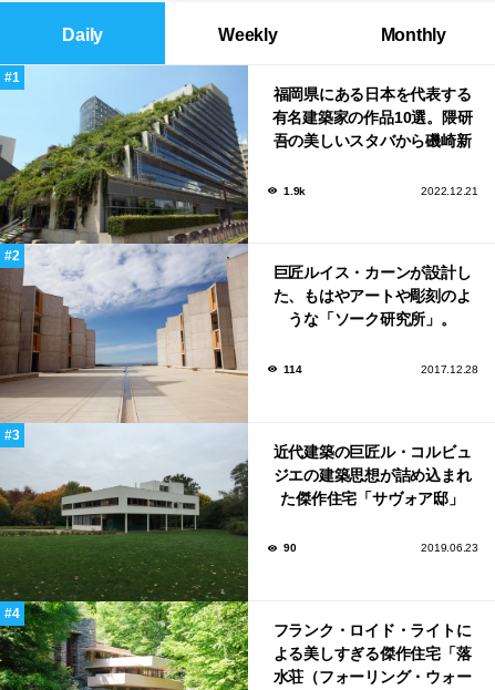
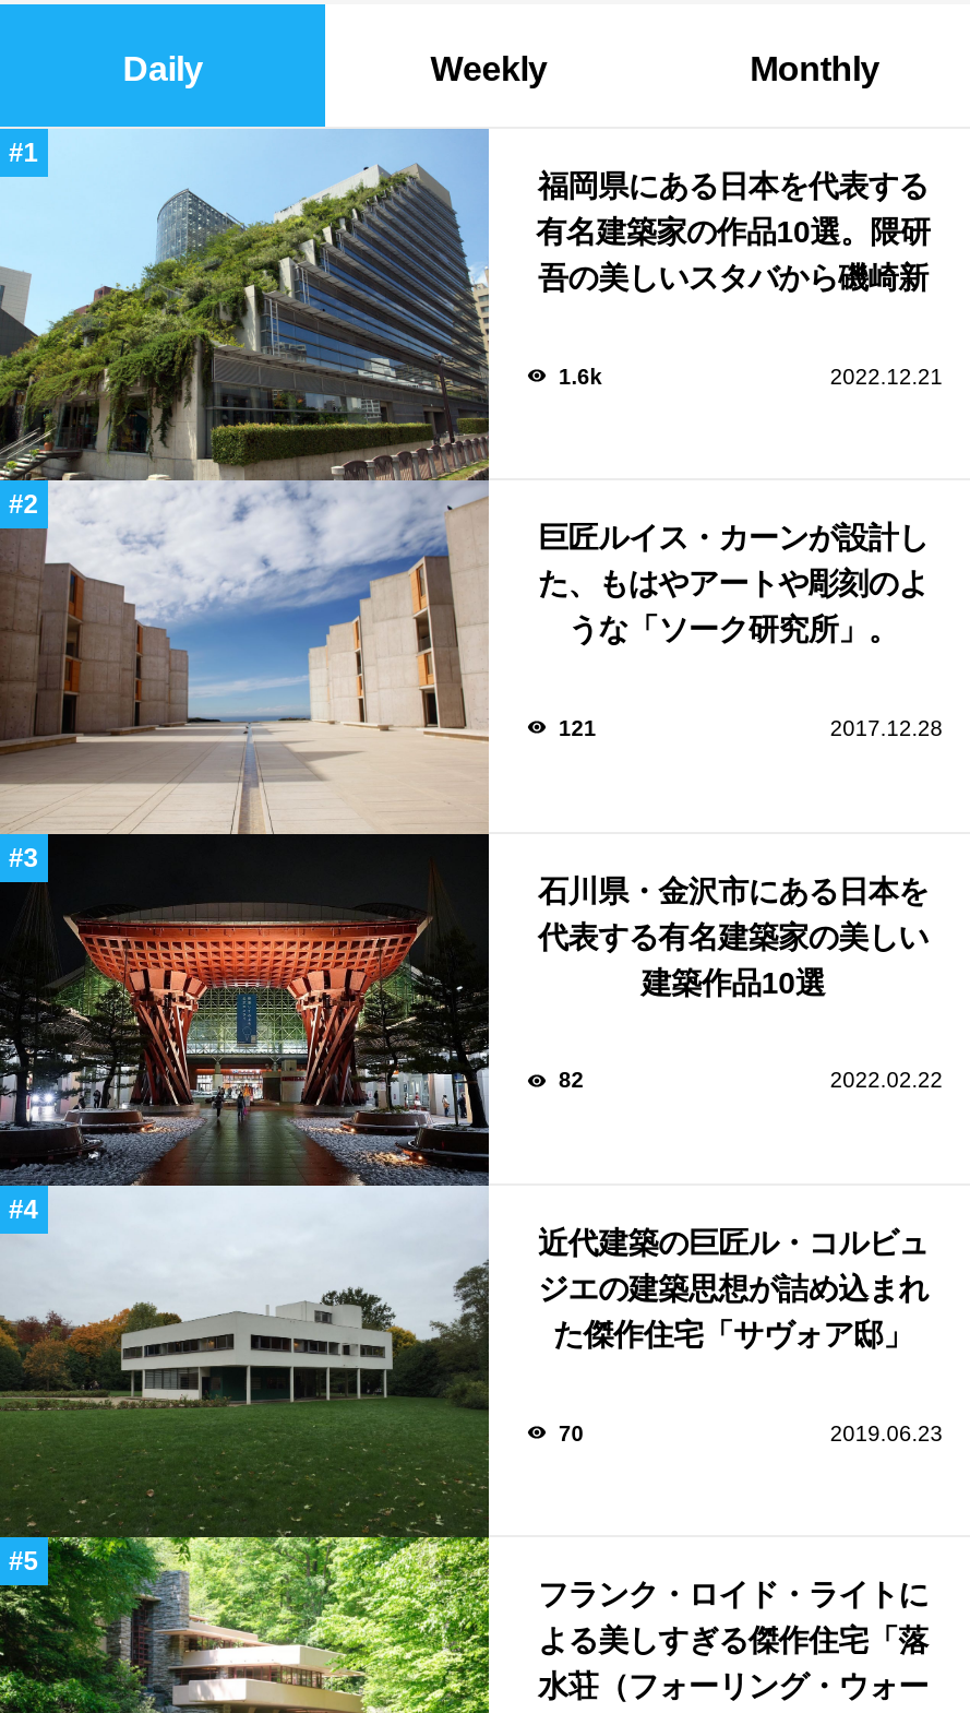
[283,185,306,197] 1.9k -> [559,364,602,388] 1.6k
[283,363,302,375] 114 -> [559,716,596,740] 121
none -> [7,832,943,1188] [image] | 石川県・金沢市にある日本を | 代表する有名建築家の美しい | 建築作品10選 | 82 | 2022.02.22
[283,542,296,554] 90 -> [559,1420,584,1444] 70

